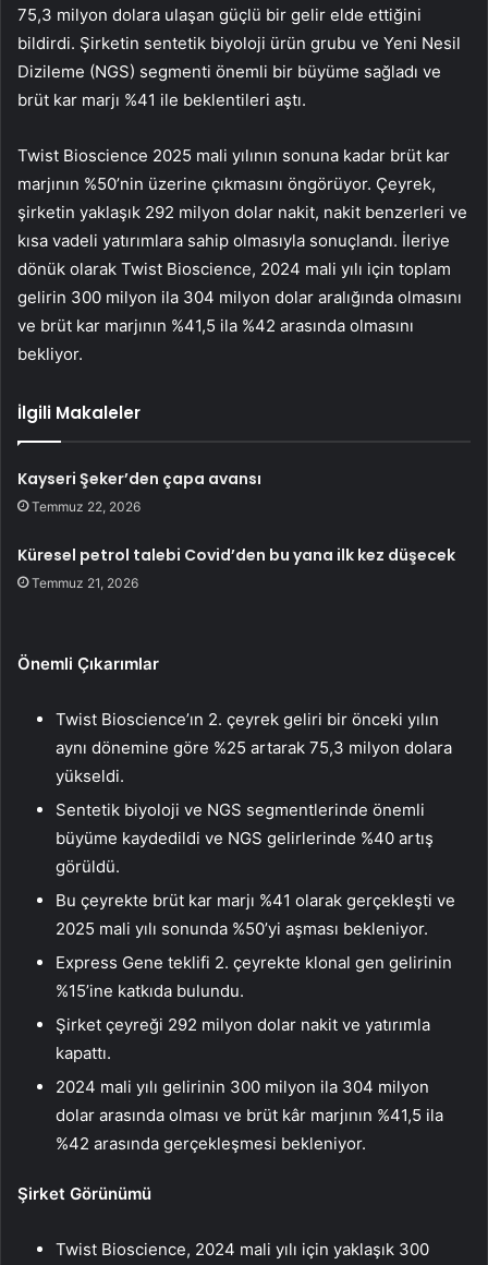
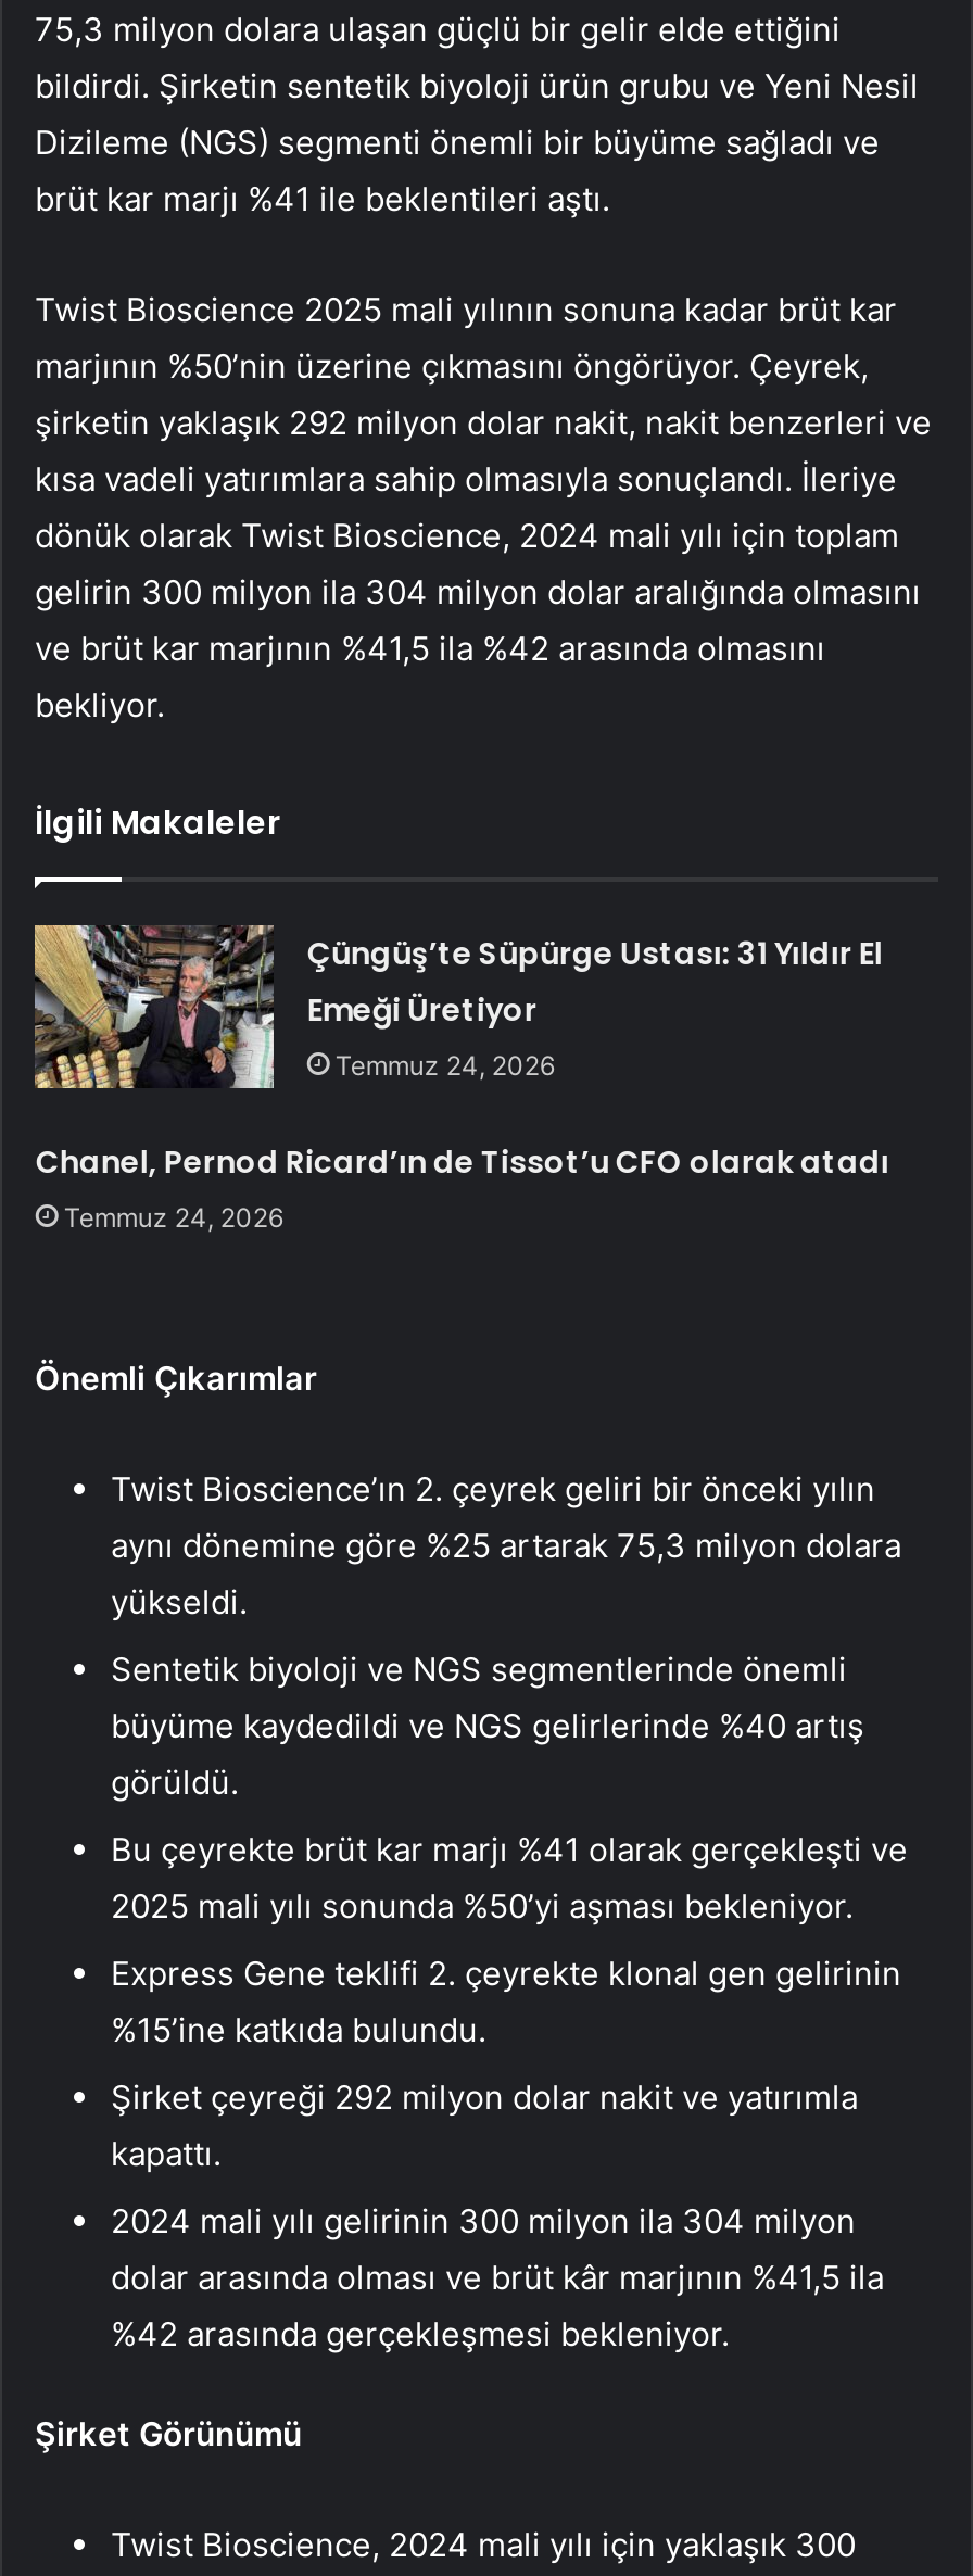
[18,468,262,515] Kayseri Şeker’den çapa avansı | Temmuz 22, 2026 -> [307,932,882,1082] Çüngüş’te Süpürge Ustası: 31 Yıldır El | Emeği Üretiyor | Temmuz 24, 2026
[18,544,456,591] Küresel petrol talebi Covid’den bu yana ilk kez düşecek | Temmuz 21, 2026 -> [35,1141,889,1234] Chanel, Pernod Ricard’ın de Tissot’u CFO olarak atadı | Temmuz 24, 2026

